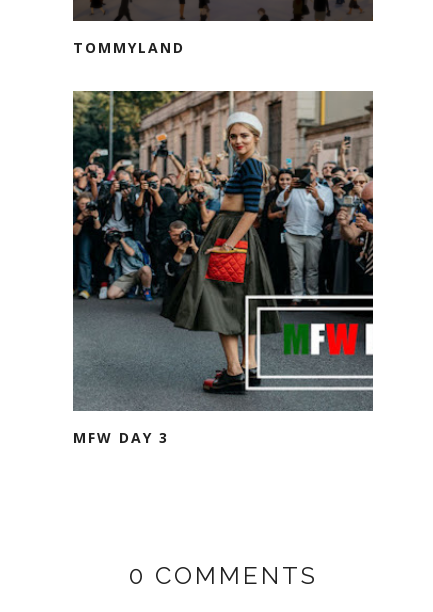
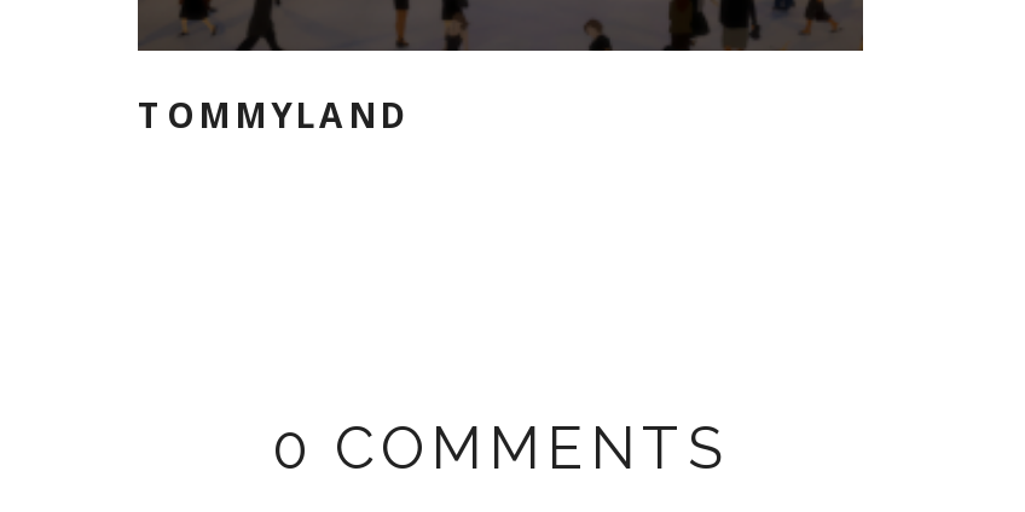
[73,90,374,447] [image] | MFW DAY 3 -> none

